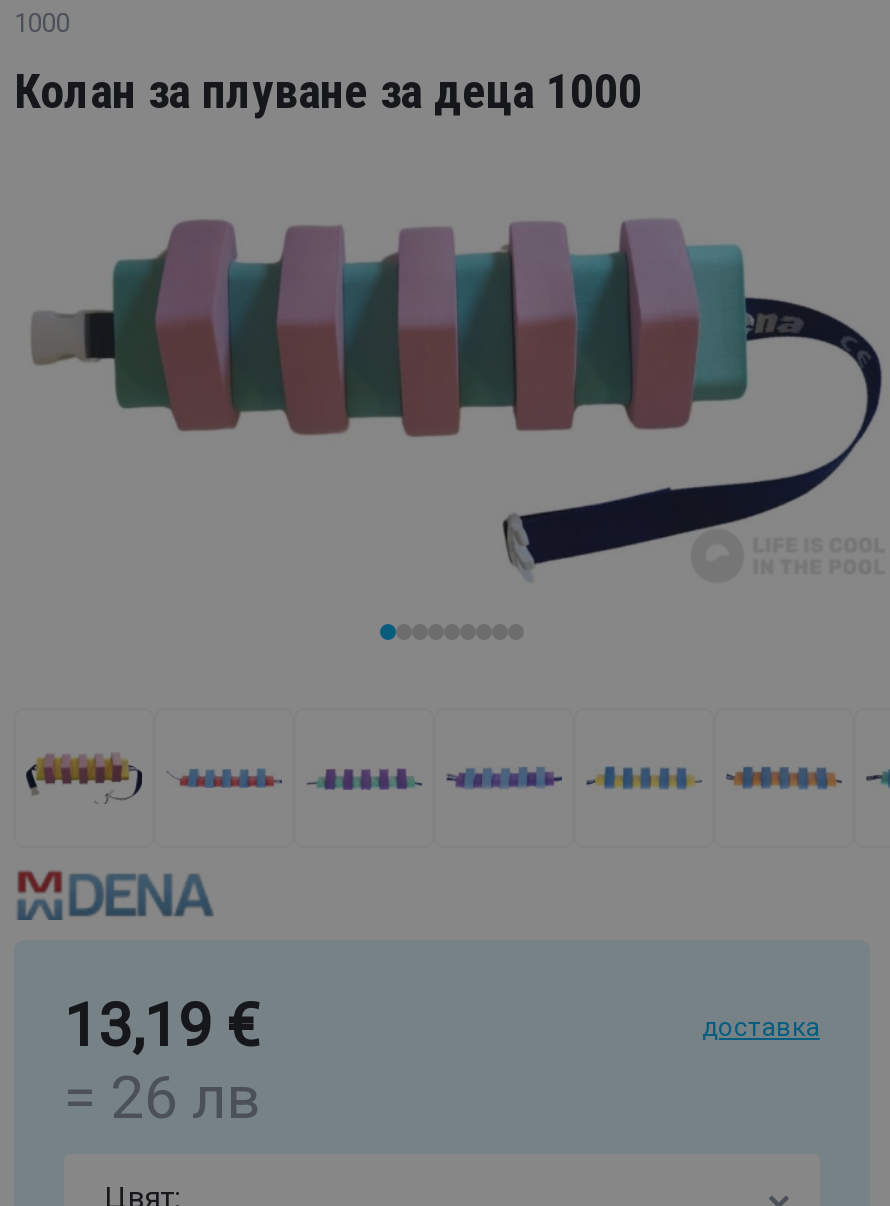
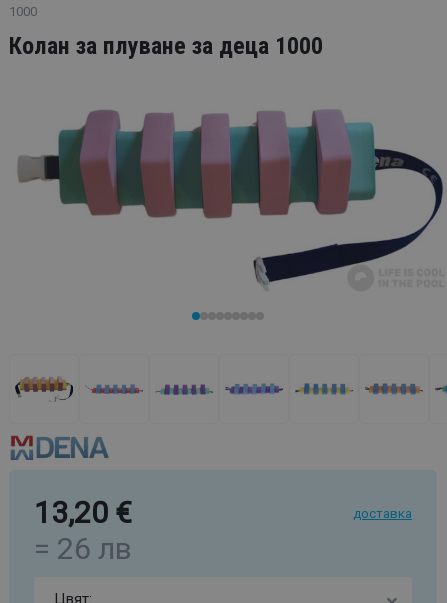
[64,990,260,1060] 13,19 € -> [34,495,132,530] 13,20 €

